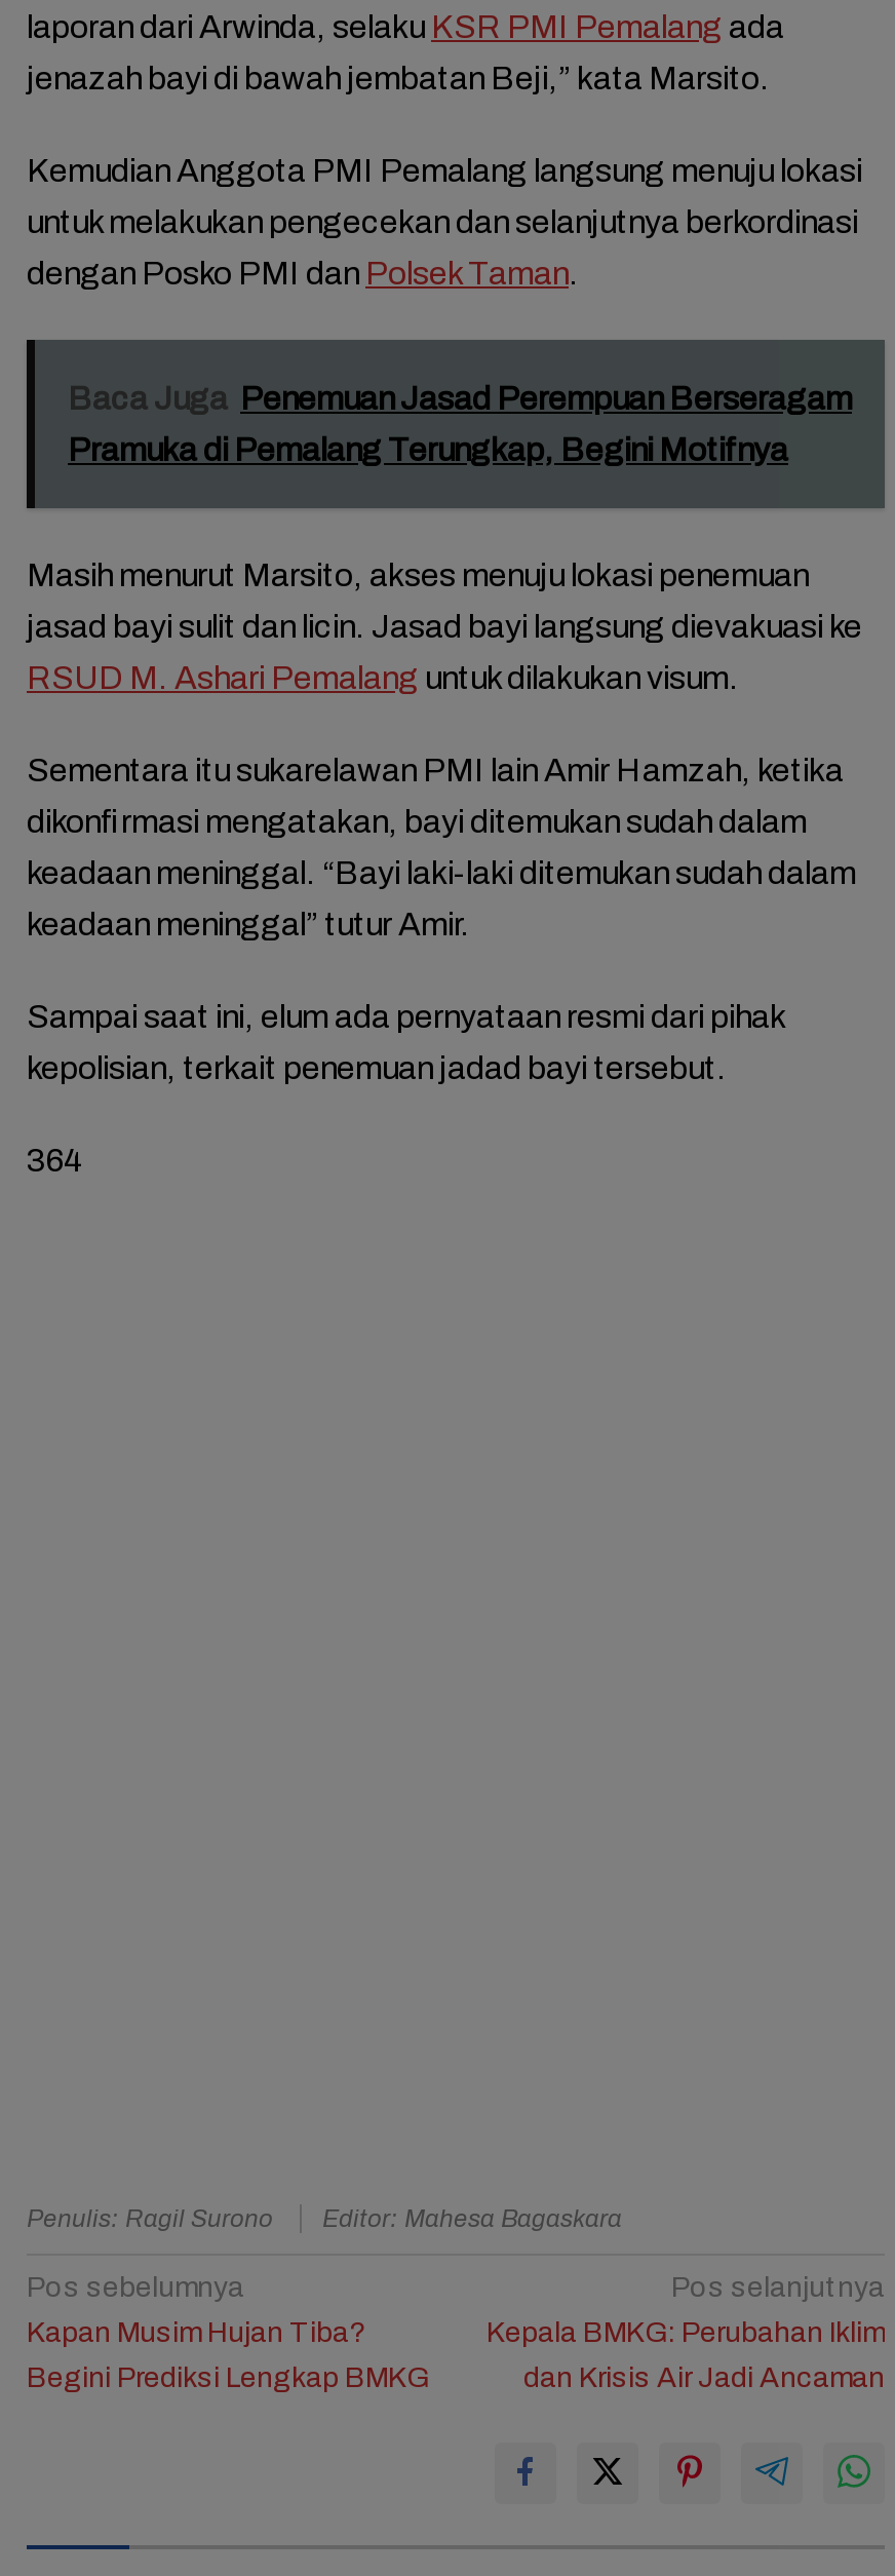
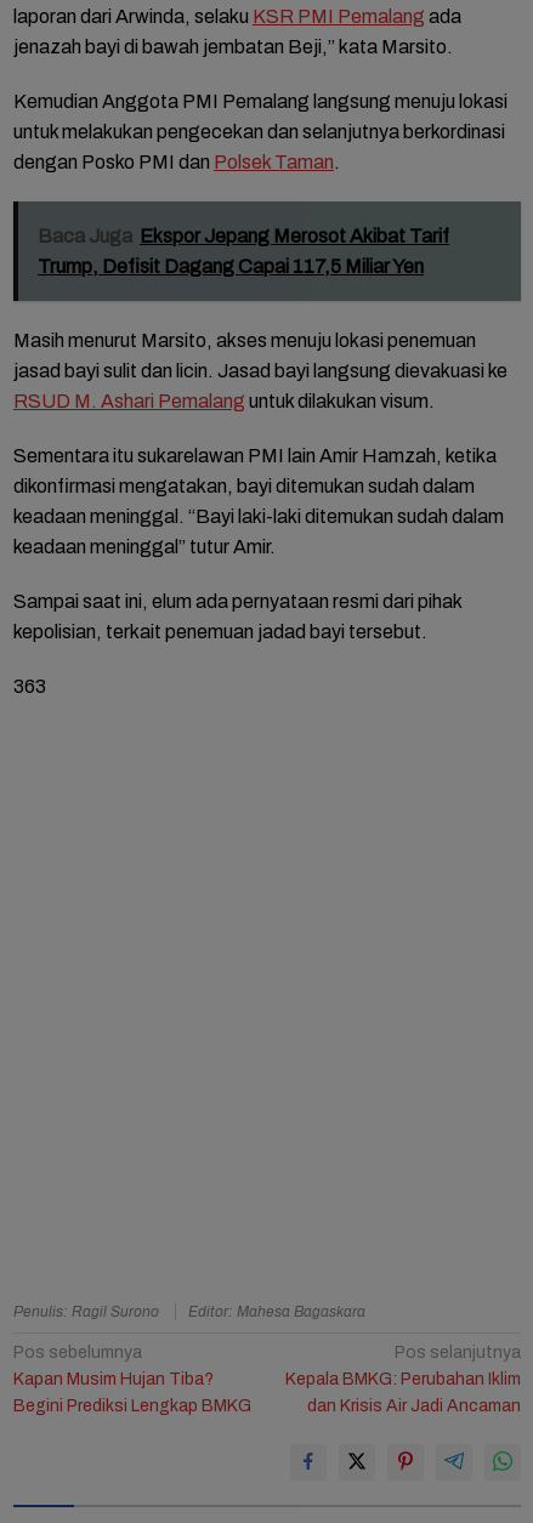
[68,382,852,417] Baca Juga Penemuan Jasad Perempuan Berseragam -> [38,226,449,247] Baca Juga Ekspor Jepang Merosot Akibat Tarif
[68,433,788,468] Pramuka di Pemalang Terungkap, Begini Motifnya -> [38,257,424,277] Trump, Defisit Dagang Capai 117,5 Miliar Yen
[27,1144,84,1178] 364 -> [13,676,46,697] 363

